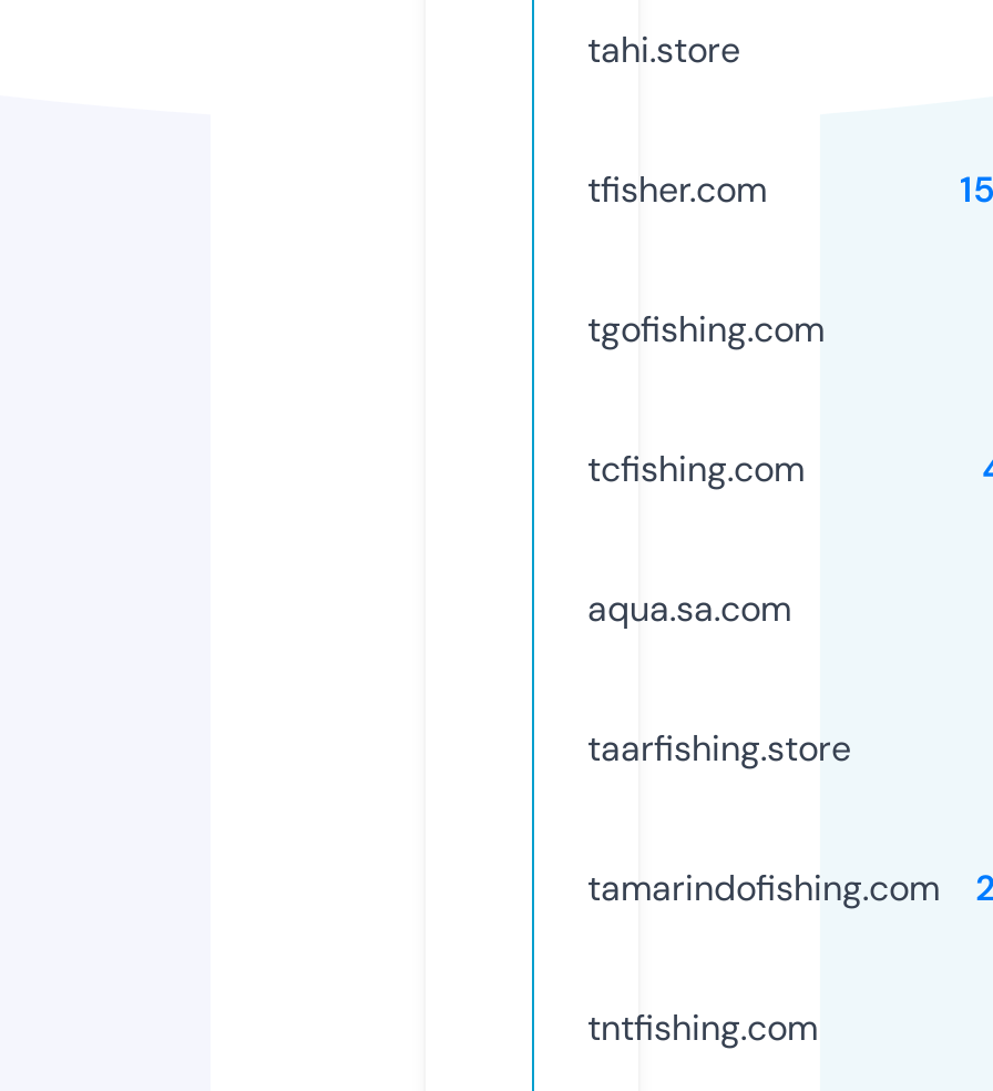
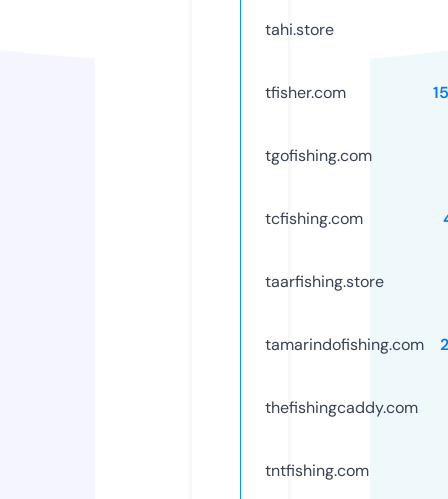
[587,585,791,632] aqua.sa.com -> none
moved [587,725,940,911] -> [265,271,424,355]: taarfishing.store | tamarindofishing.com
none -> [265,397,418,418] thefishingcaddy.com

